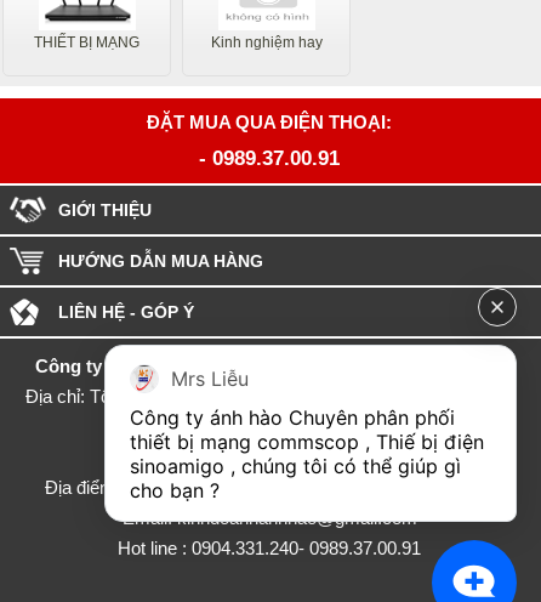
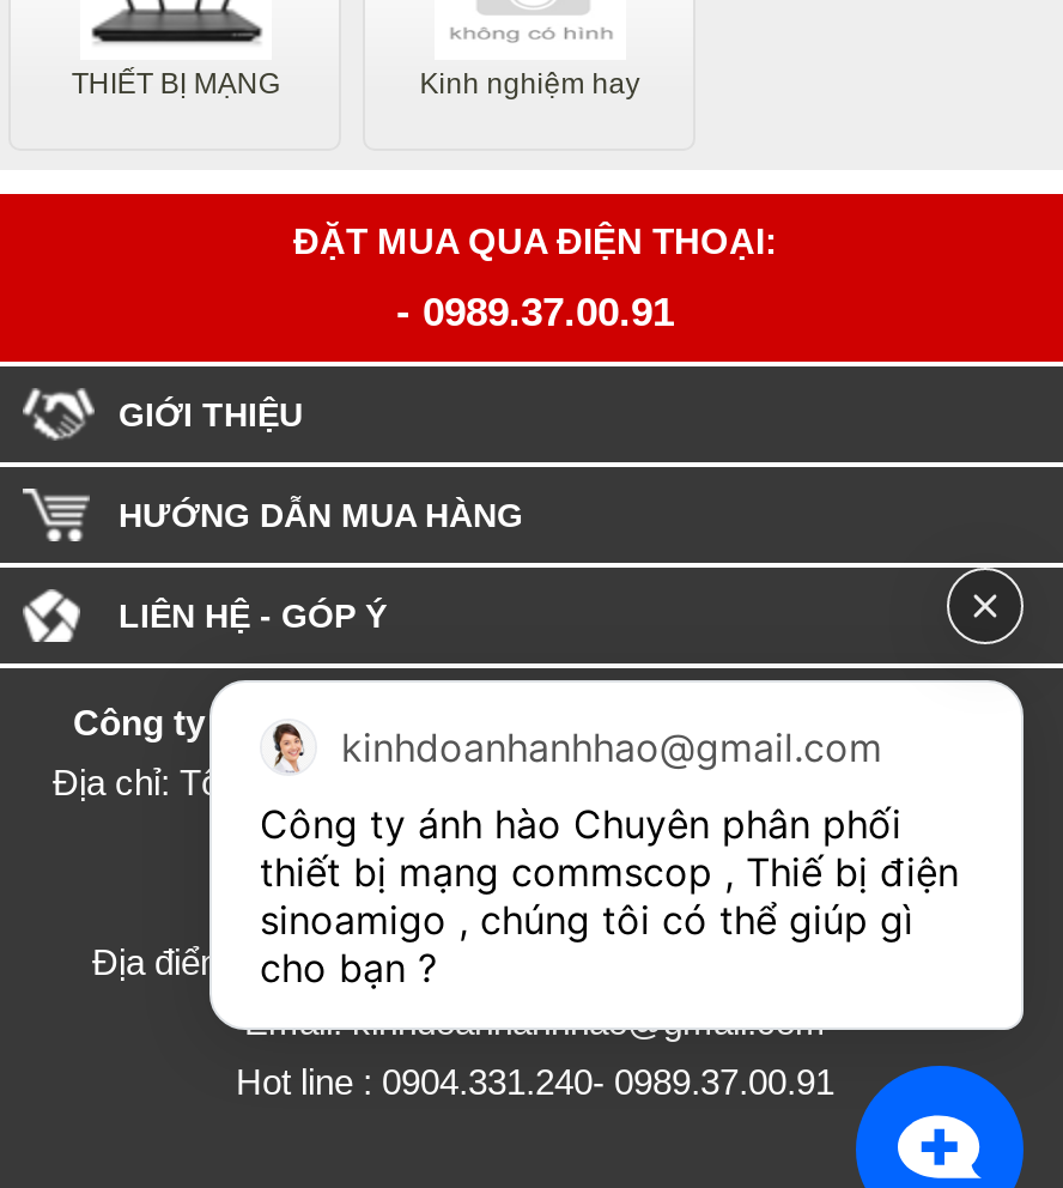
[171,367,249,391] Mrs Liễu -> [341,723,882,771] kinhdoanhanhhao@gmail.com

